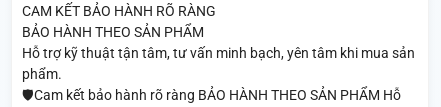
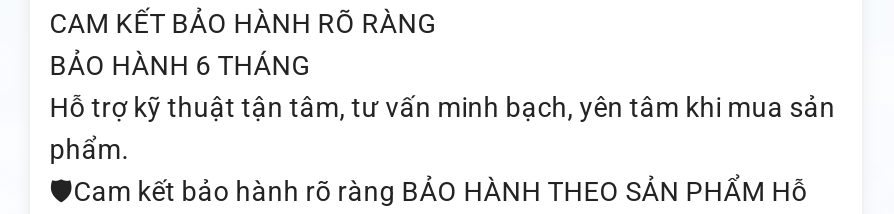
[22,24,204,40] BẢO HÀNH THEO SẢN PHẨM -> [50,49,312,81] BẢO HÀNH 6 THÁNG

